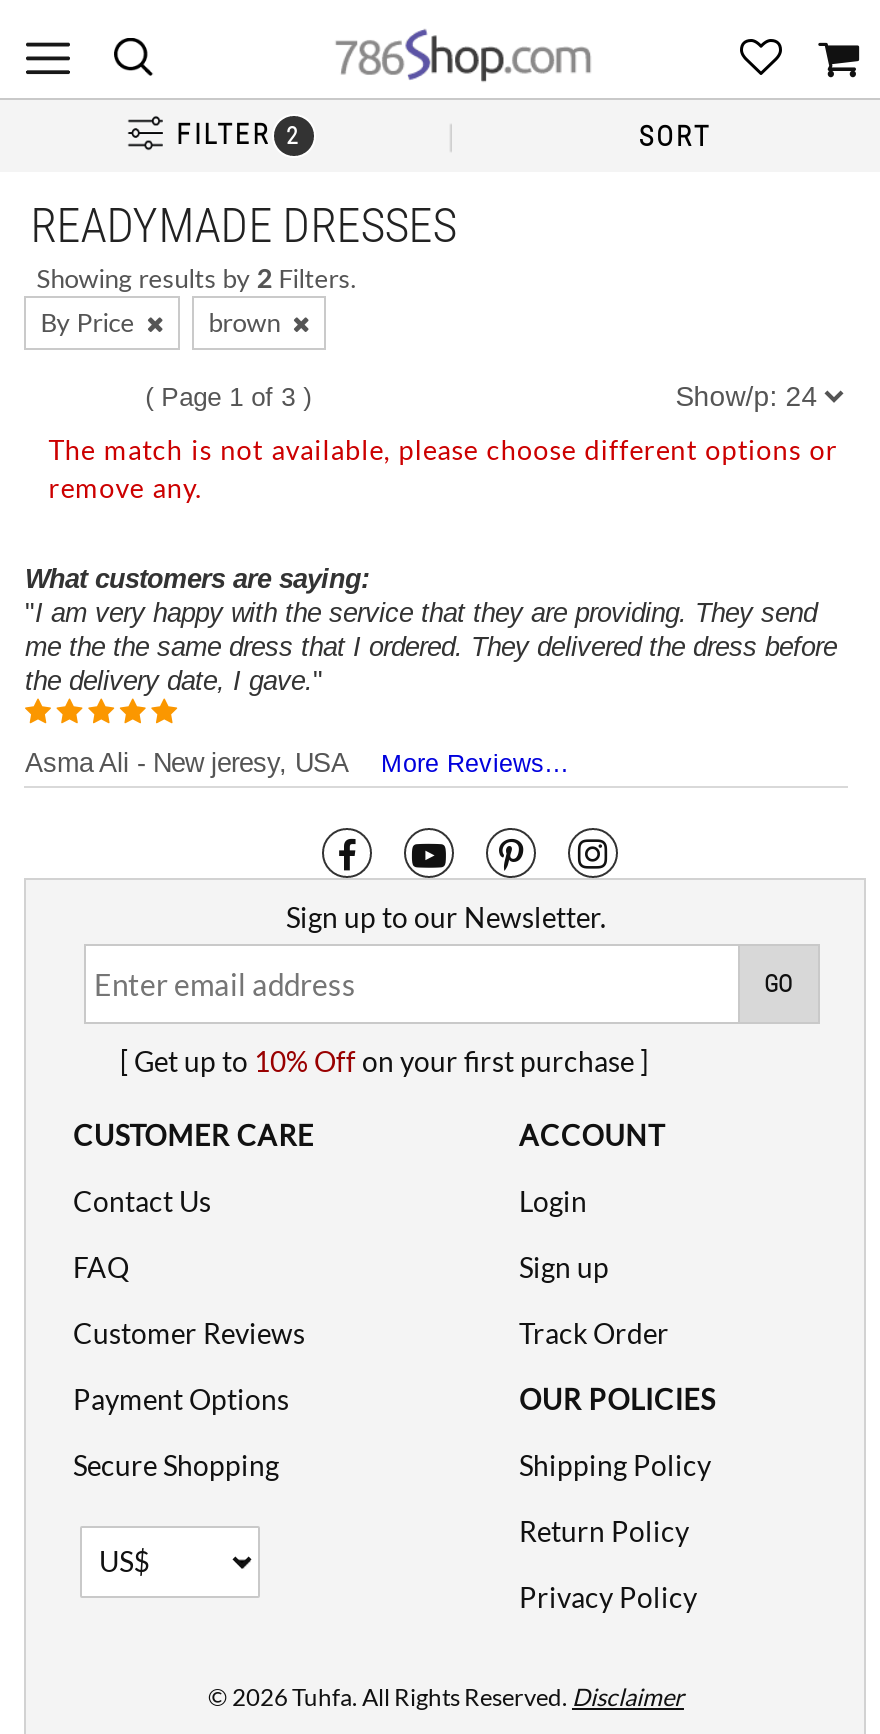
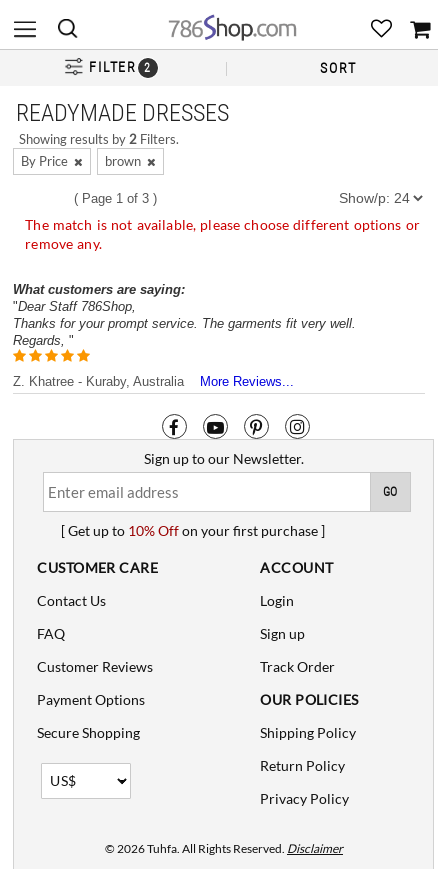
[25,597,837,695] "I am very happy with the service that they are providing. They send | me the the same dress that I ordered. They delivered the dress before | the delivery date, I gave." -> [13,299,356,348] "Dear Staff 786Shop, | Thanks for your prompt service. The garments fit very well. | Regards,"
[25,747,569,777] Asma Ali - New jeresy, USA More Reviews... -> [13,374,294,389] Z. Khatree - Kuraby, Australia More Reviews...

